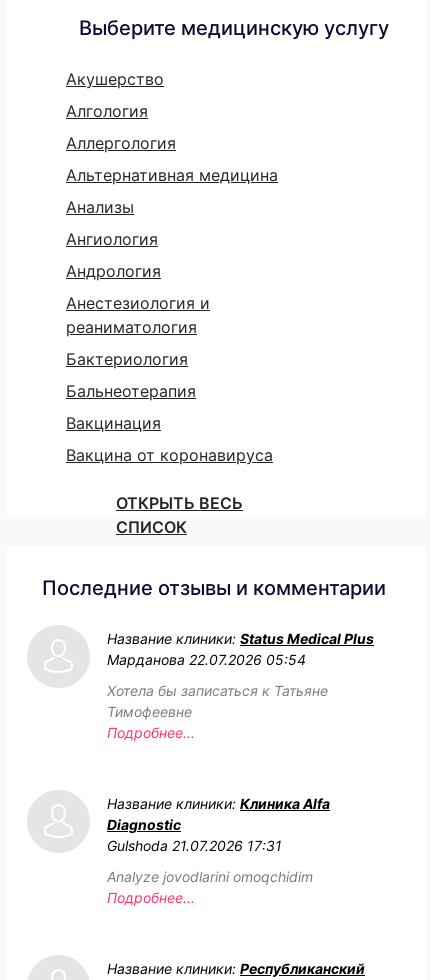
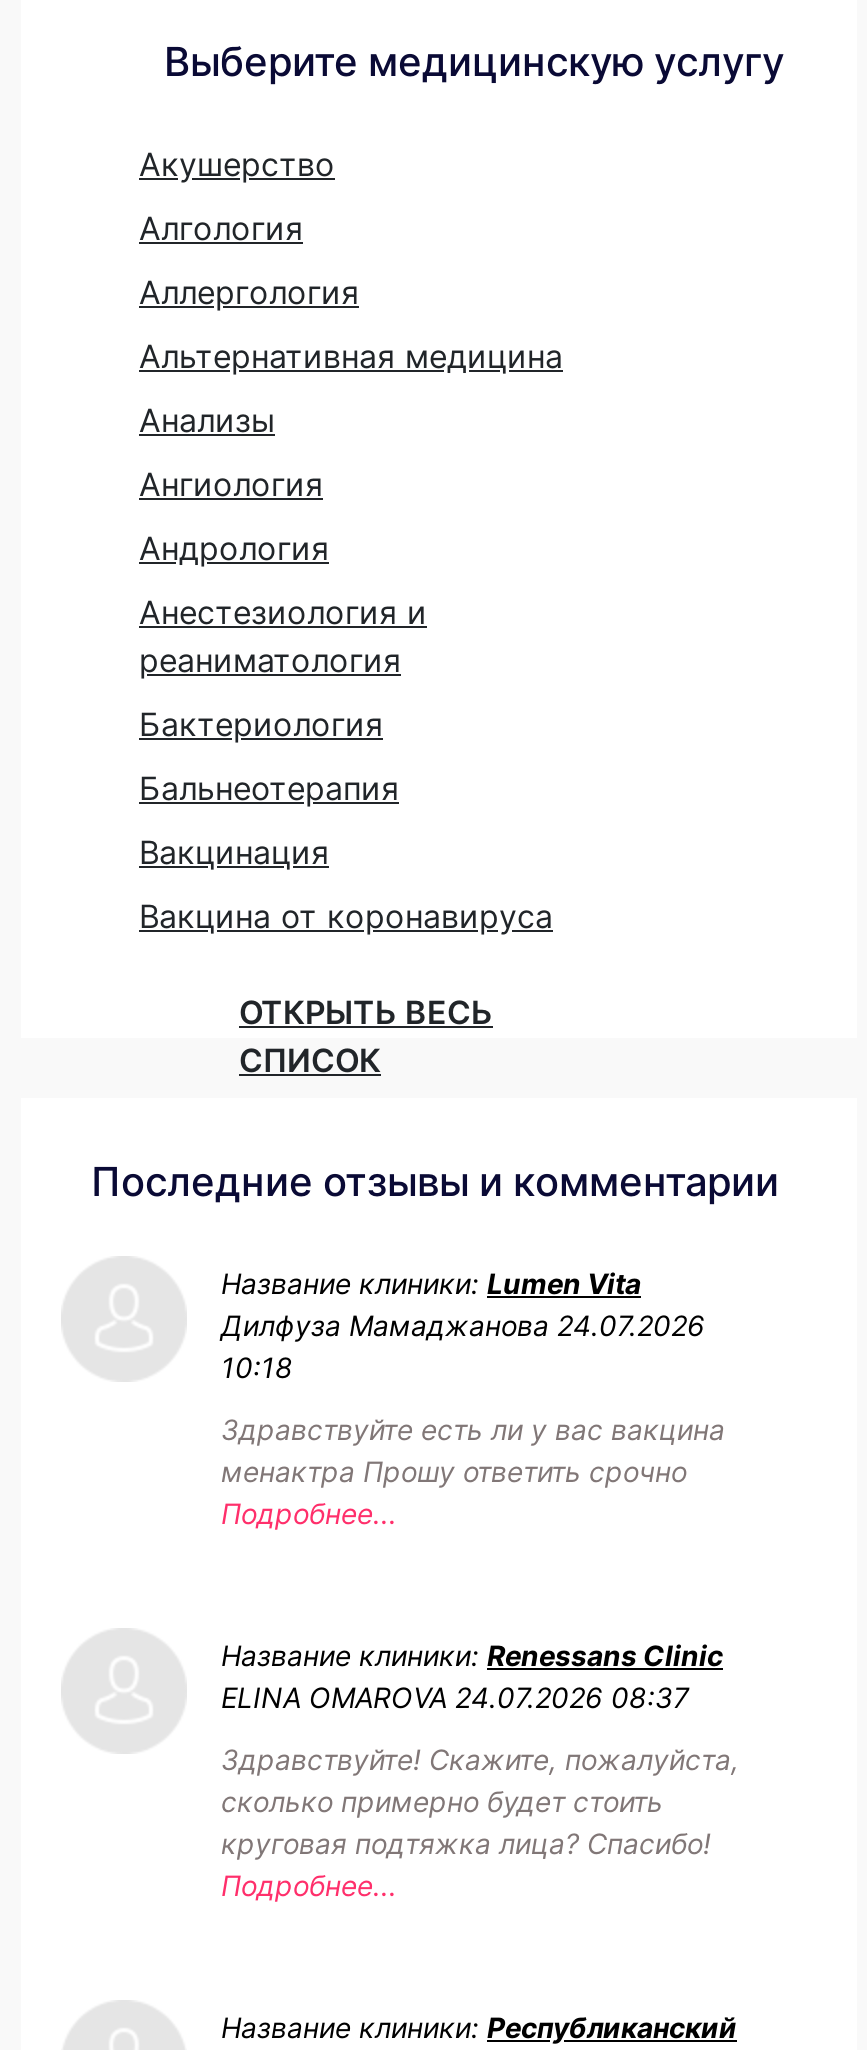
[107,630,374,668] Название клиники: Status Medical Plus | Марданова 22.07.2026 05:54 -> [221,1266,705,1384] Название клиники: Lumen Vita | Дилфуза Мамаджанова 24.07.2026 | 10:18
[107,682,328,720] Хотела бы записаться к Татьяне | Тимофеевне -> [221,1412,725,1488] Здравствуйте есть ли у вас вакцина | менактра Прошу ответить срочно
[107,795,330,854] Название клиники: Клиника Alfa | Diagnostic | Gulshoda 21.07.2026 17:31 -> [221,1638,723,1714] Название клиники: Renessans Clinic | ELINA OMAROVA 24.07.2026 08:37
[107,868,313,885] Analyze jovodlarini omoqchidim -> [221,1742,739,1860] Здравствуйте! Скажите, пожалуйста, | сколько примерно будет стоить | круговая подтяжка лица? Спасибо!

